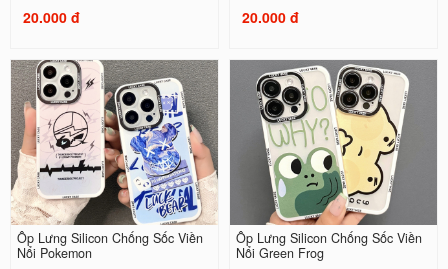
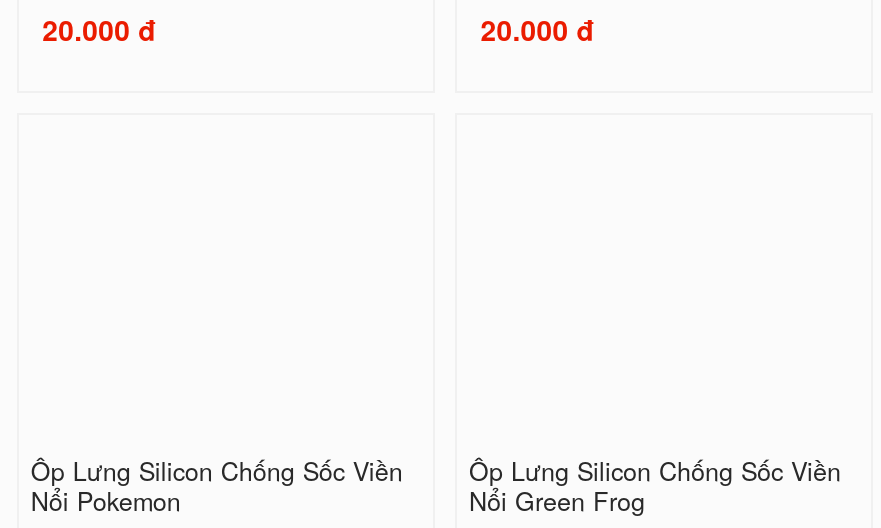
[10,59,219,226] [image] -> none
[229,59,438,226] [image] -> none

